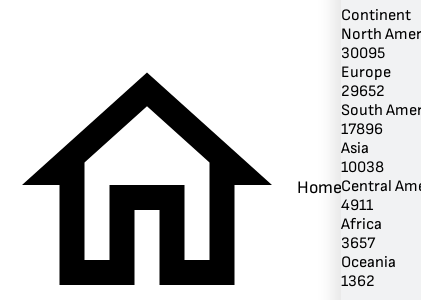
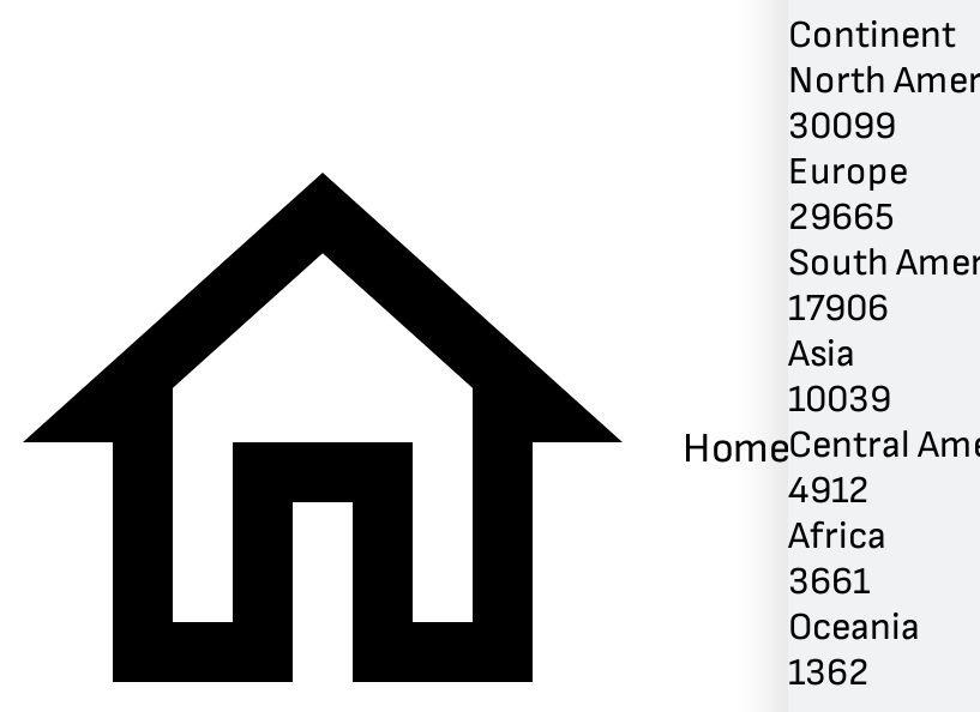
[341,44,385,63] 30095 -> [788,104,896,150] 30099
[341,82,385,101] 29652 -> [788,195,894,241] 29665
[341,120,383,139] 17896 -> [788,286,889,332] 17906
[341,158,384,177] 10038 -> [788,378,891,423] 10039
[341,196,373,215] 4911 -> [788,469,870,514] 4912
[341,234,375,253] 3657 -> [788,560,870,605] 3661

